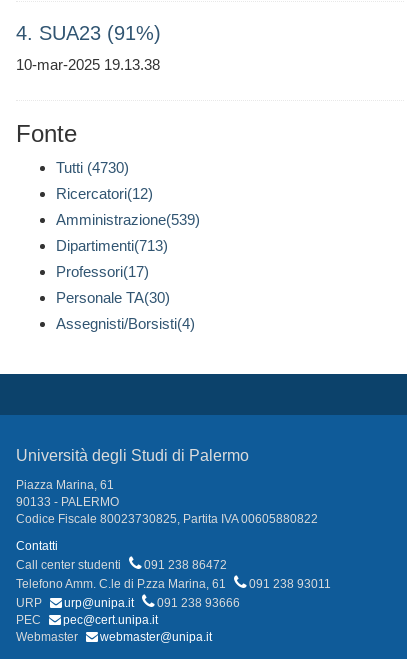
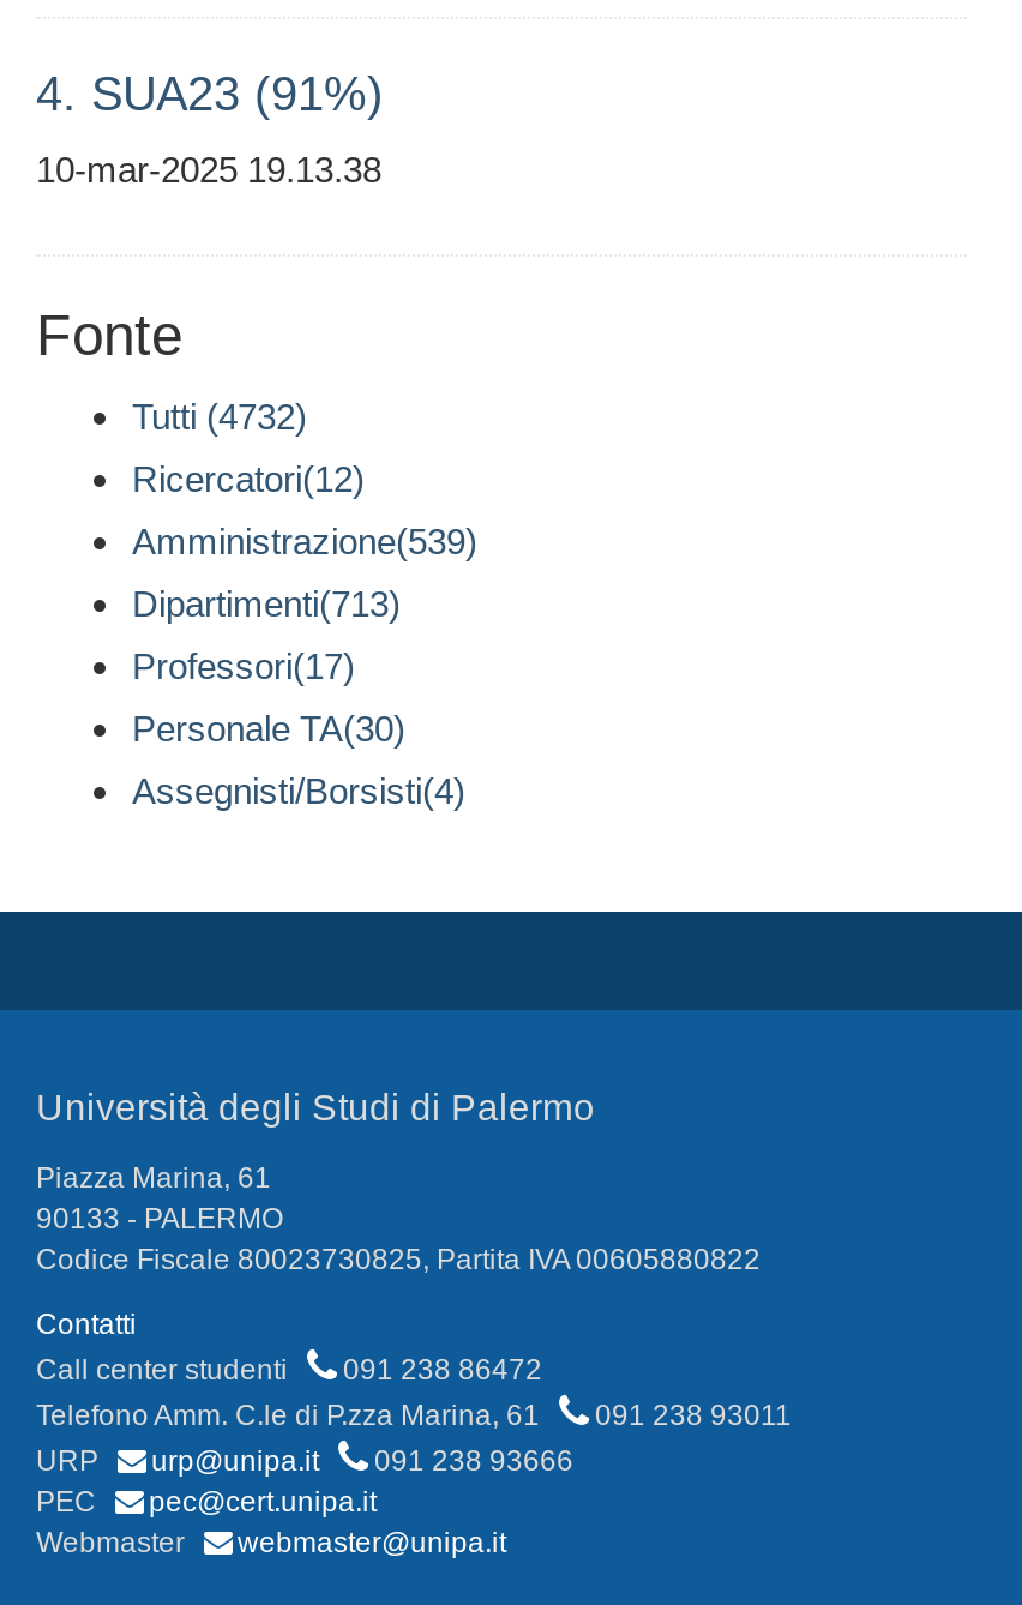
[56,159,129,176] Tutti (4730) -> [132,397,307,438] Tutti (4732)

